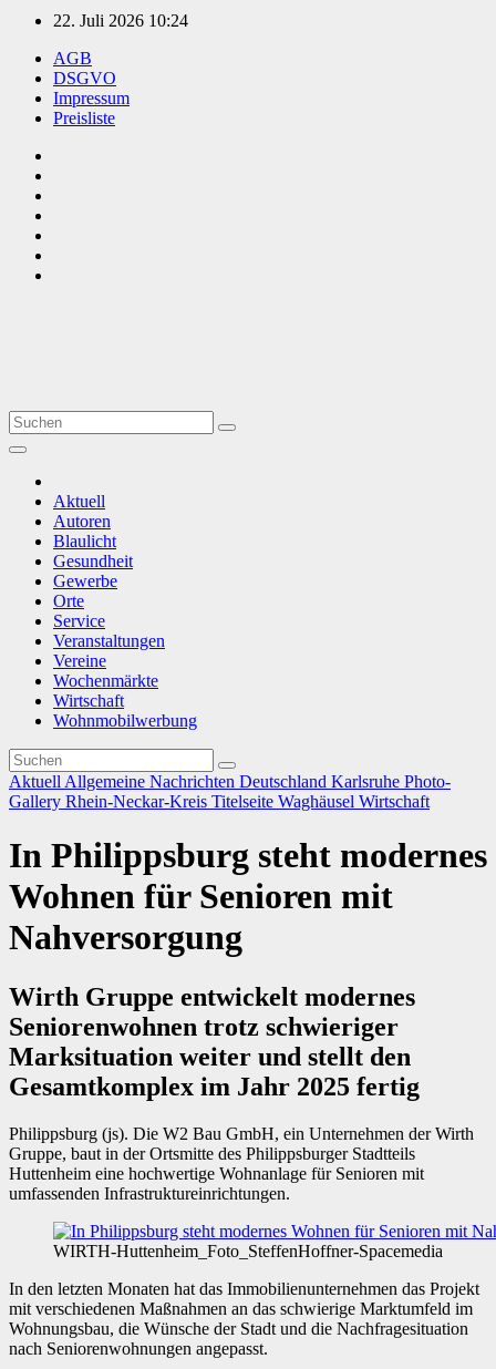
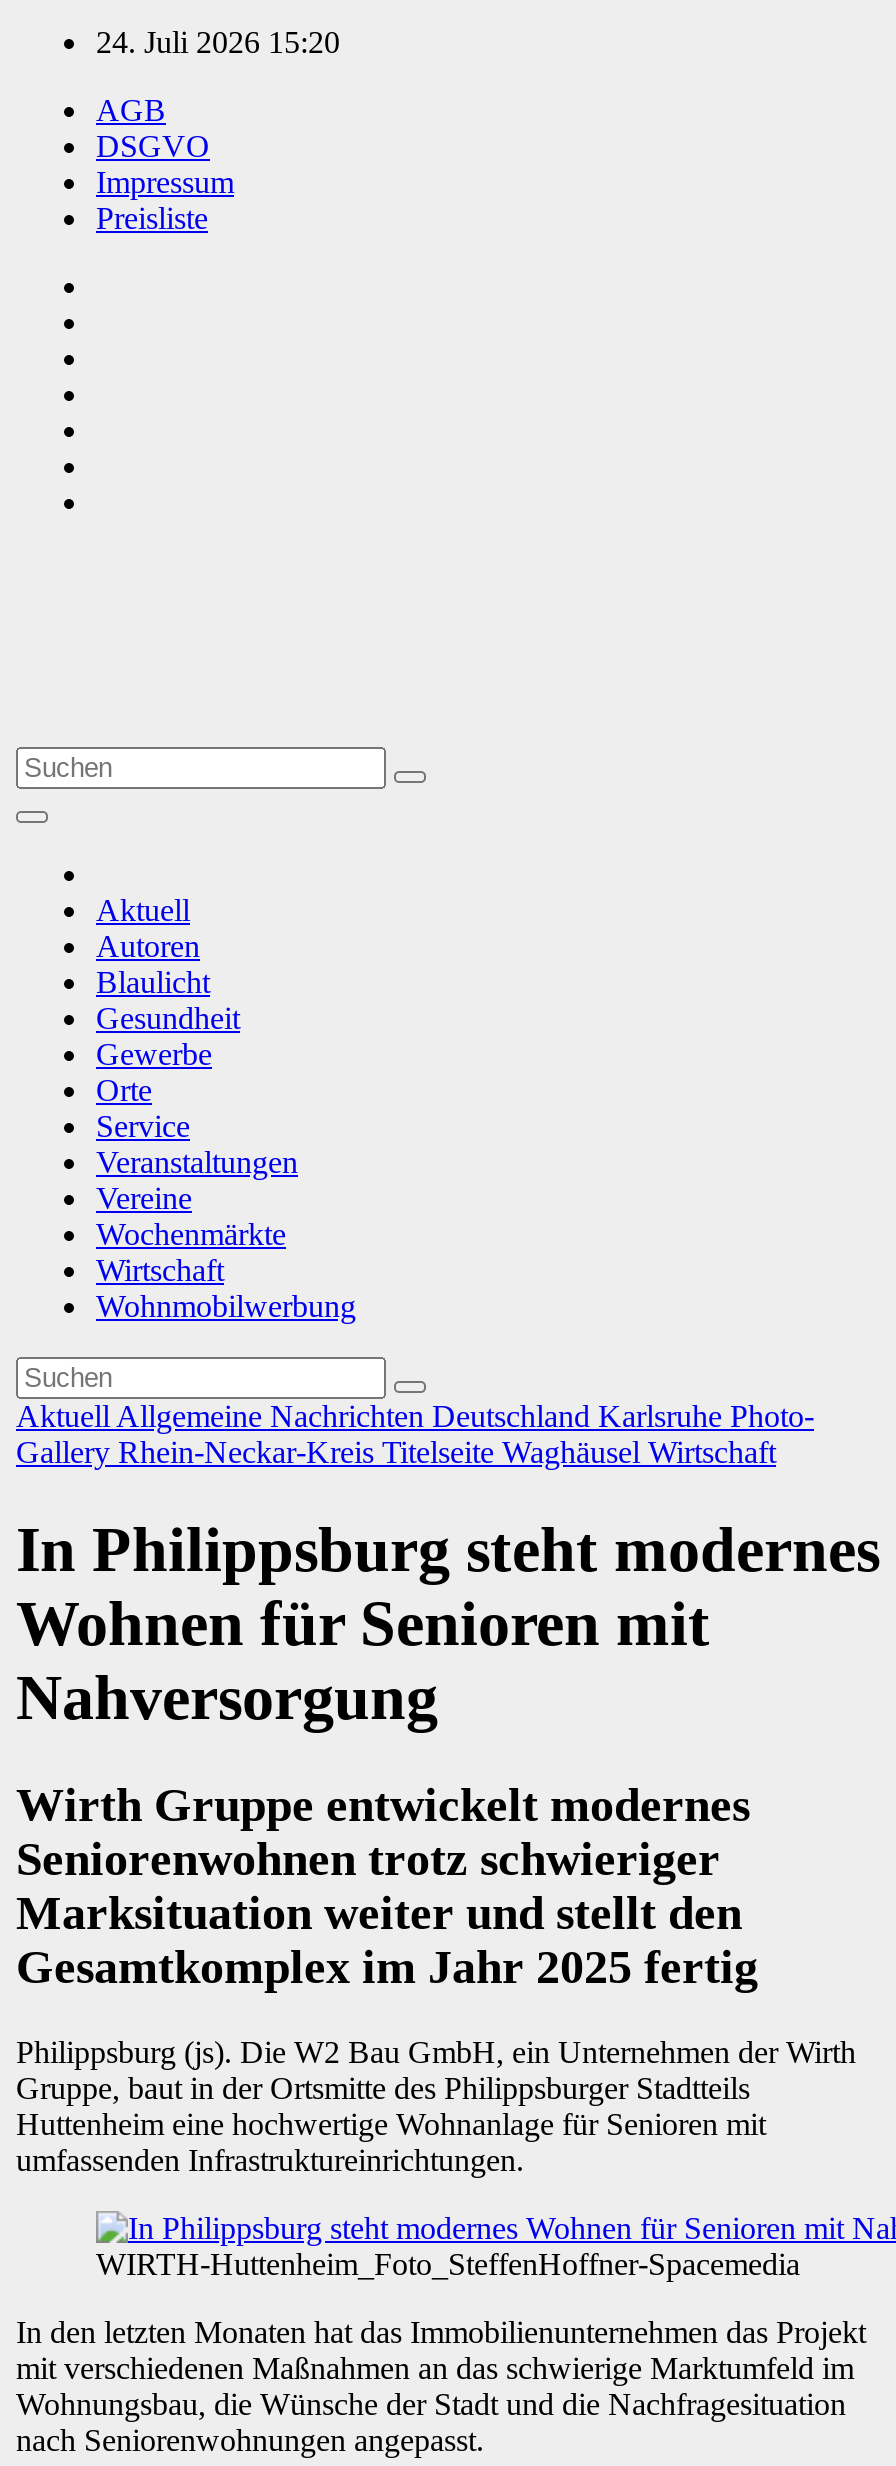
[53,11,188,30] 22. Juli 2026 10:24 -> [96,25,340,59] 24. Juli 2026 15:20

